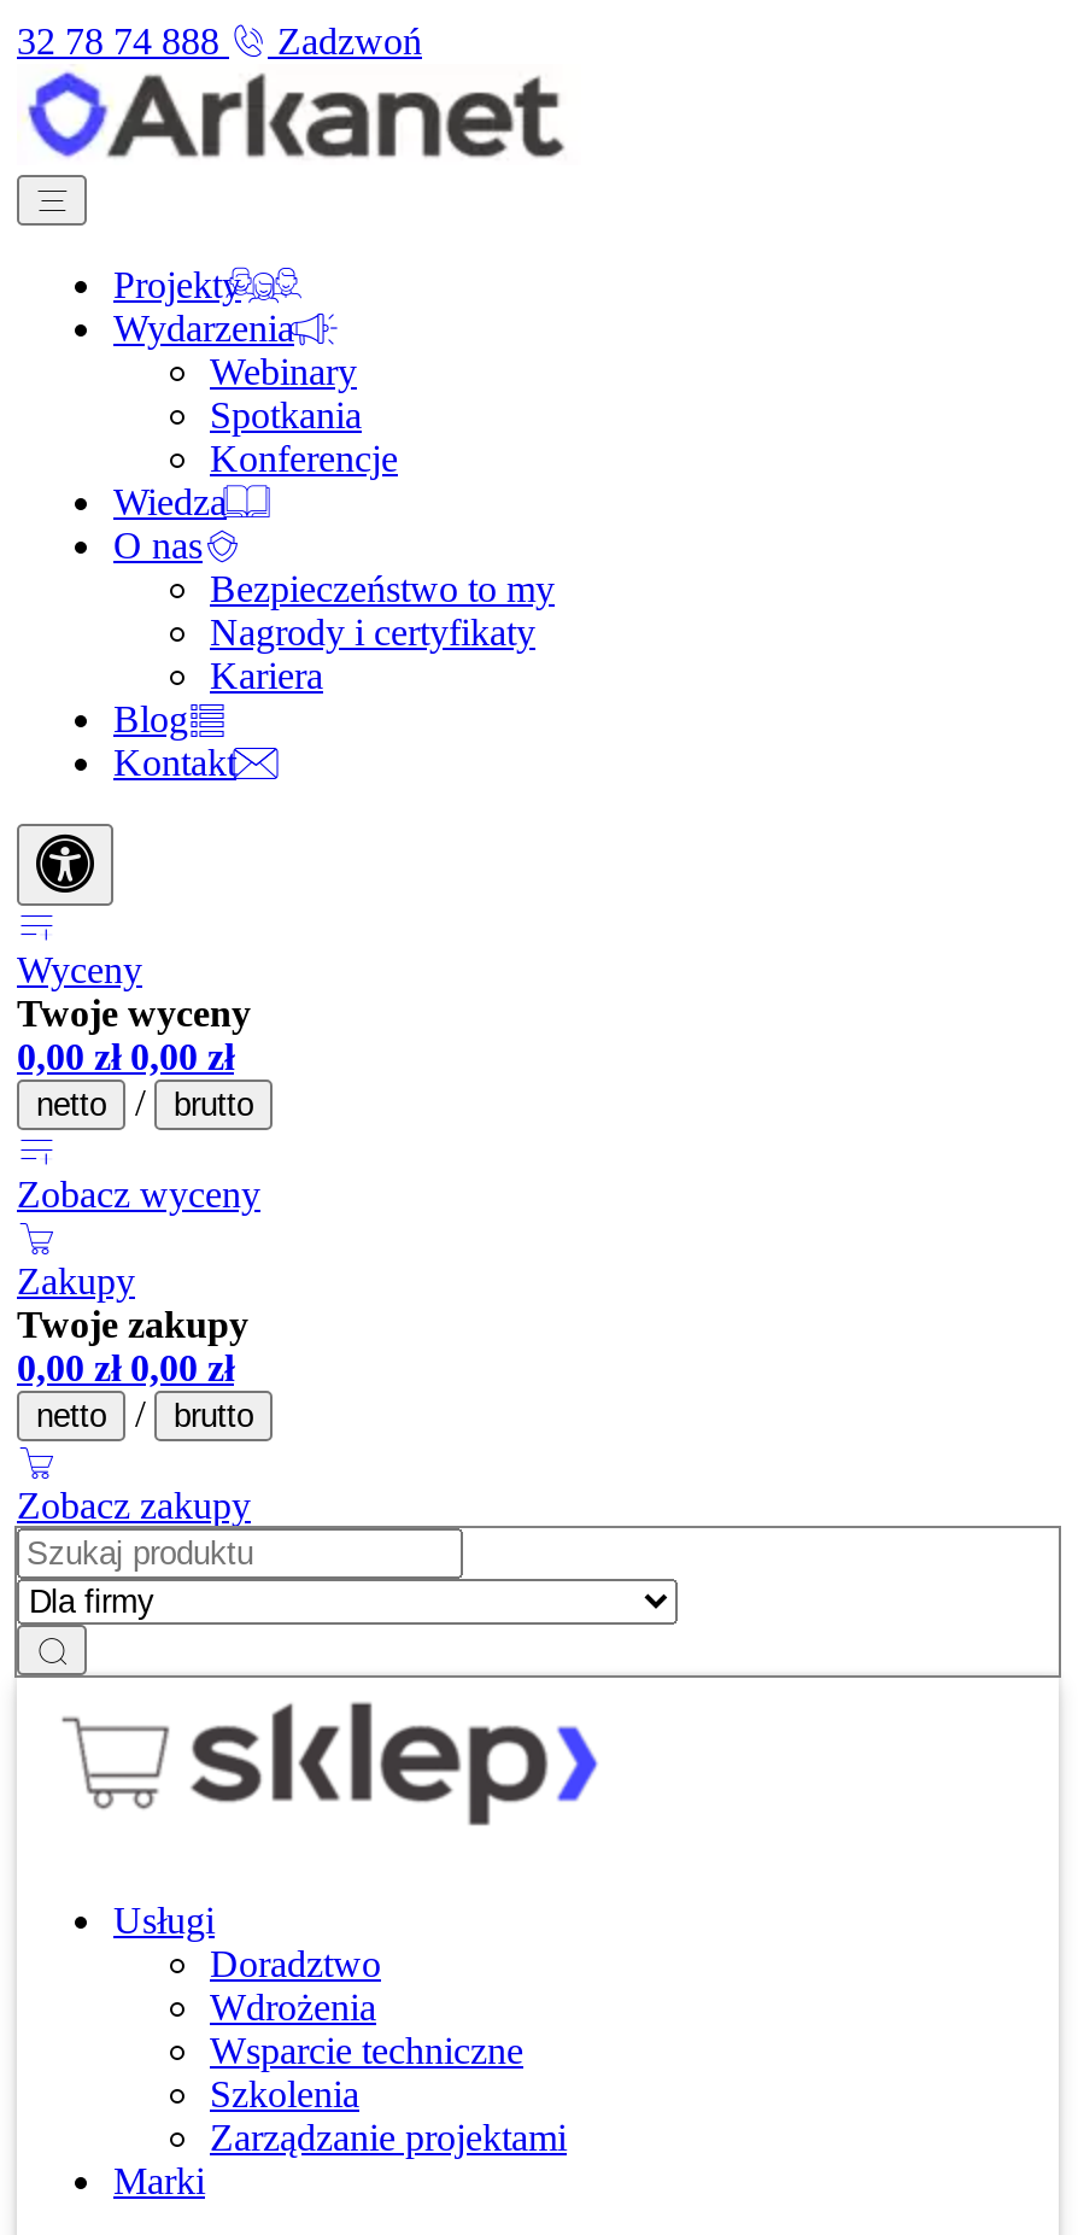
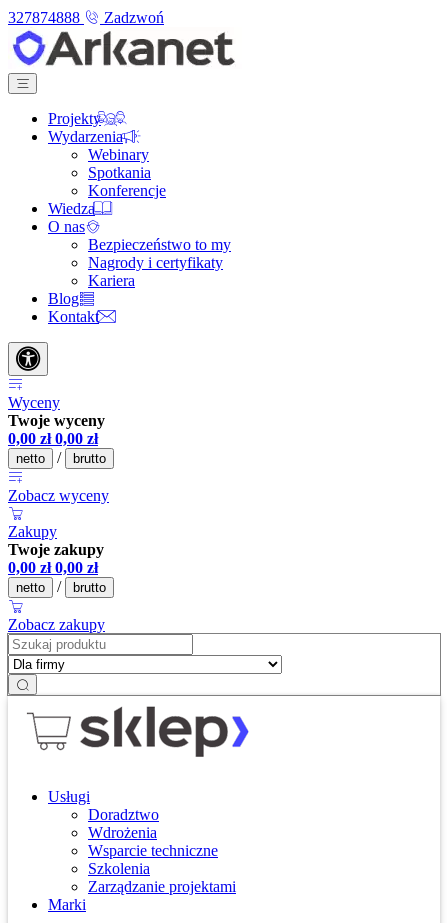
[17,21,422,62] 32 78 74 888 Zadzwoń -> [8,9,164,26] 327874888 Zadzwoń

